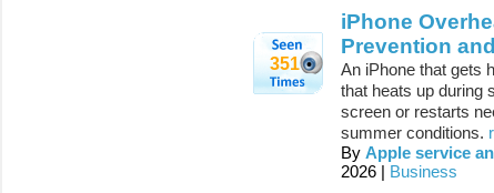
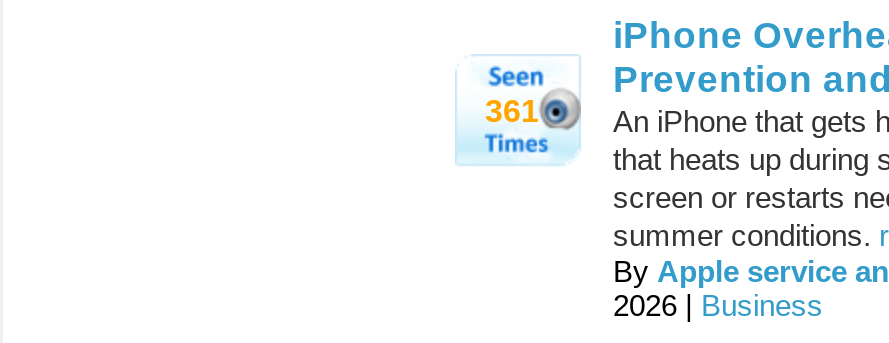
[270,54,300,73] 351 -> [485,94,539,128] 361

